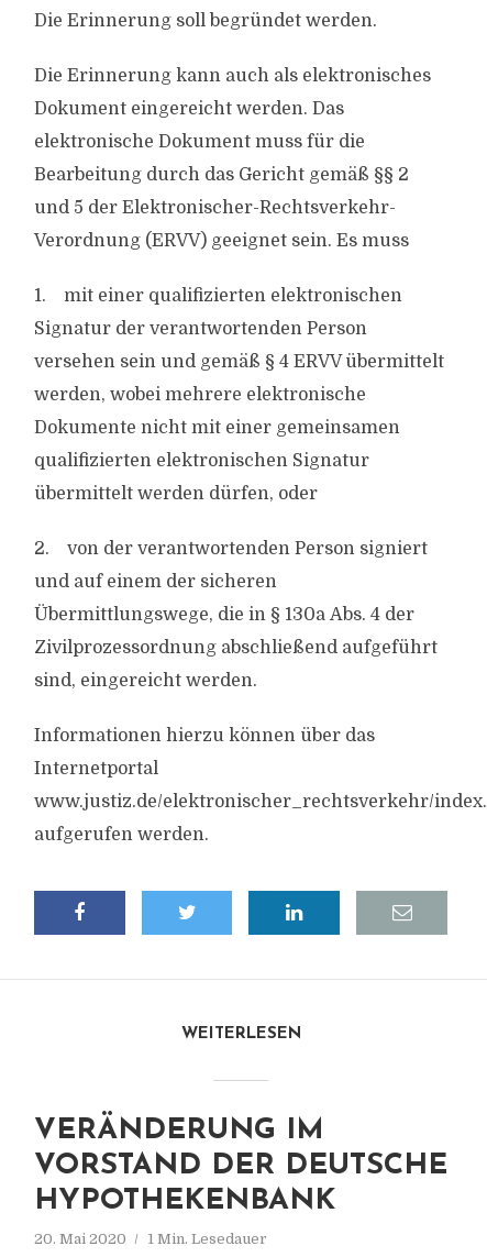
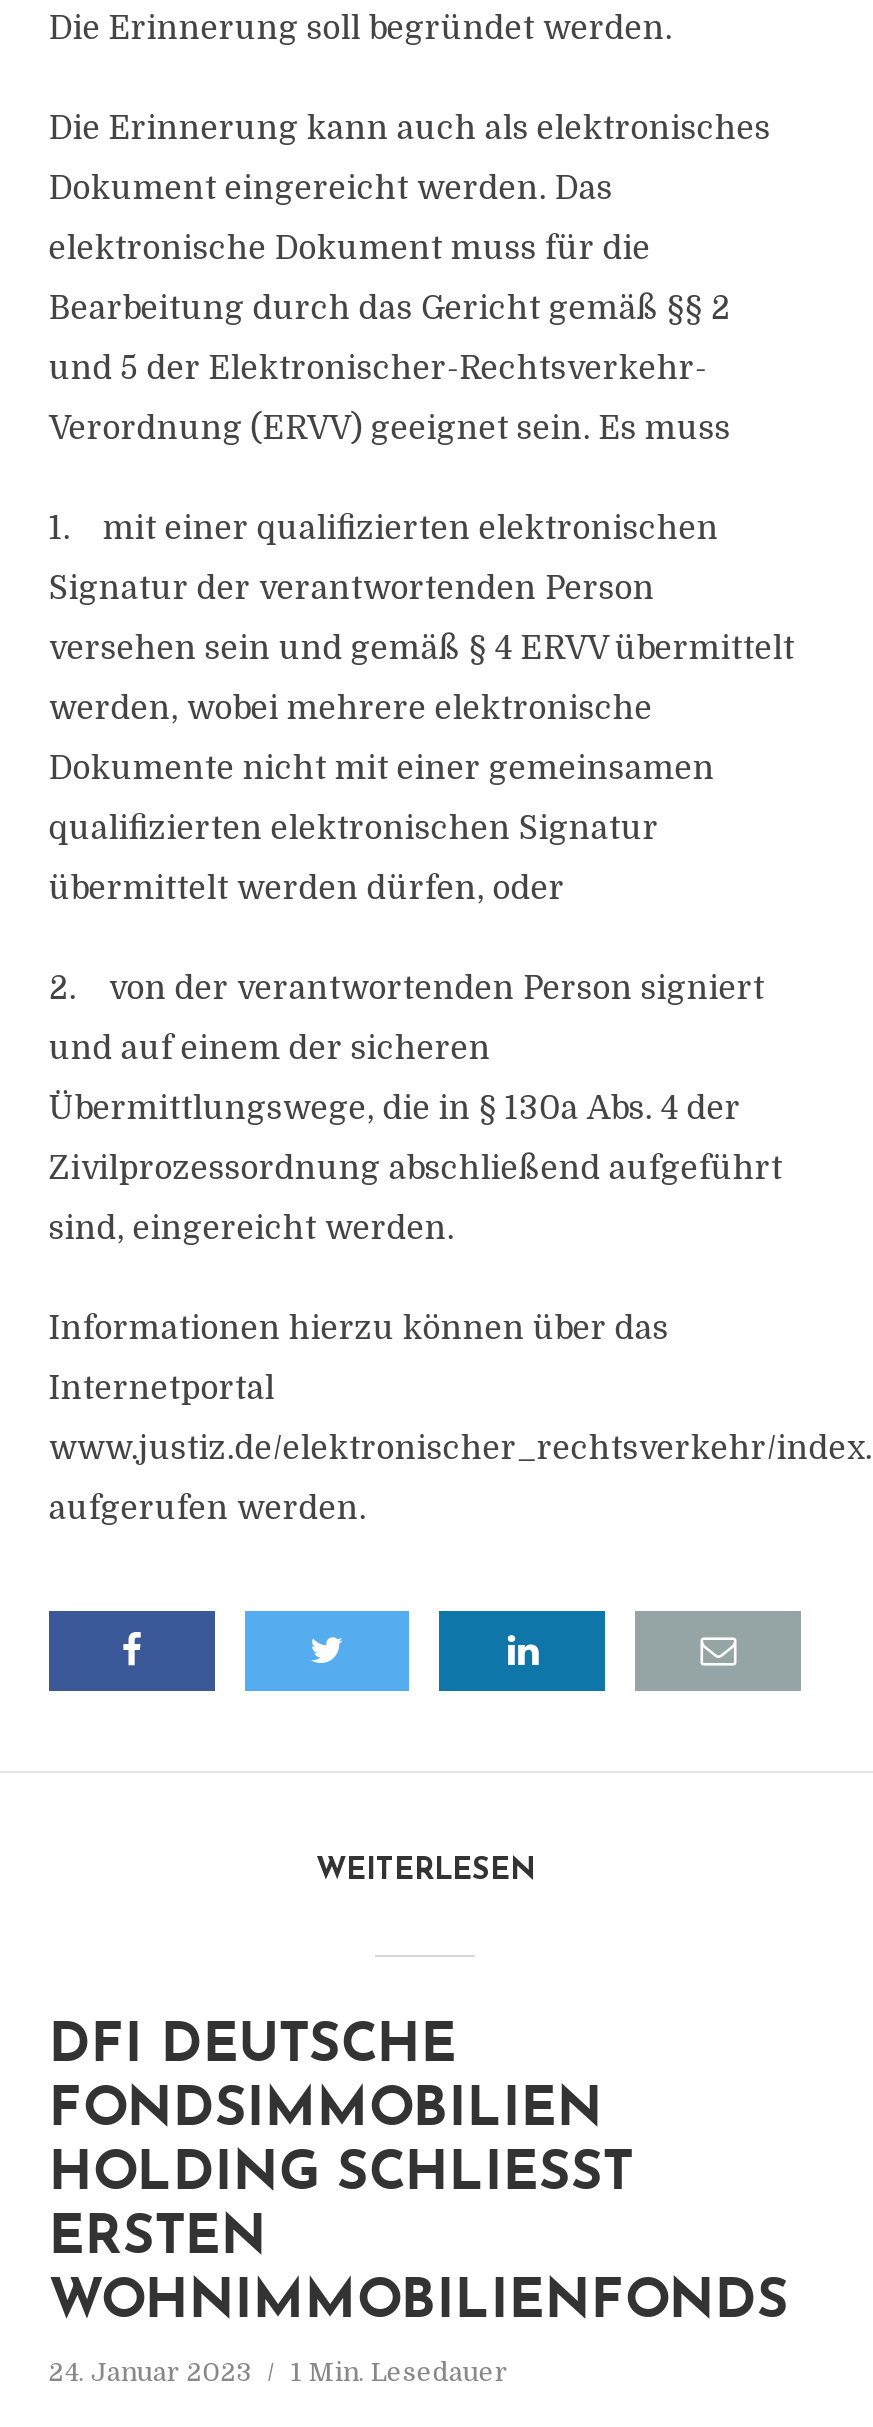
[34,1116,447,1216] VERÄNDERUNG IM | VORSTAND DER DEUTSCHE | HYPOTHEKENBANK -> [49,2021,757,2331] DFI DEUTSCHE | FONDSIMMOBILIEN | HOLDING SCHLIESST E | RSTEN W | OHNIMMOBILIENFONDS
[34,1231,267,1247] 20. Mai 2020 1 Min. Lesedauer -> [49,2357,509,2387] 24. Januar 2023 1 Min. Lesedauer

